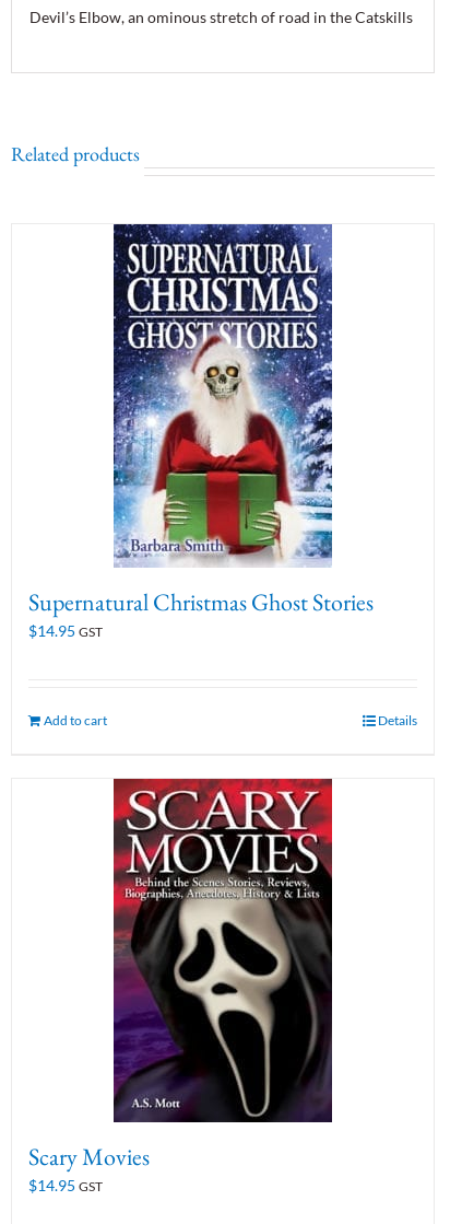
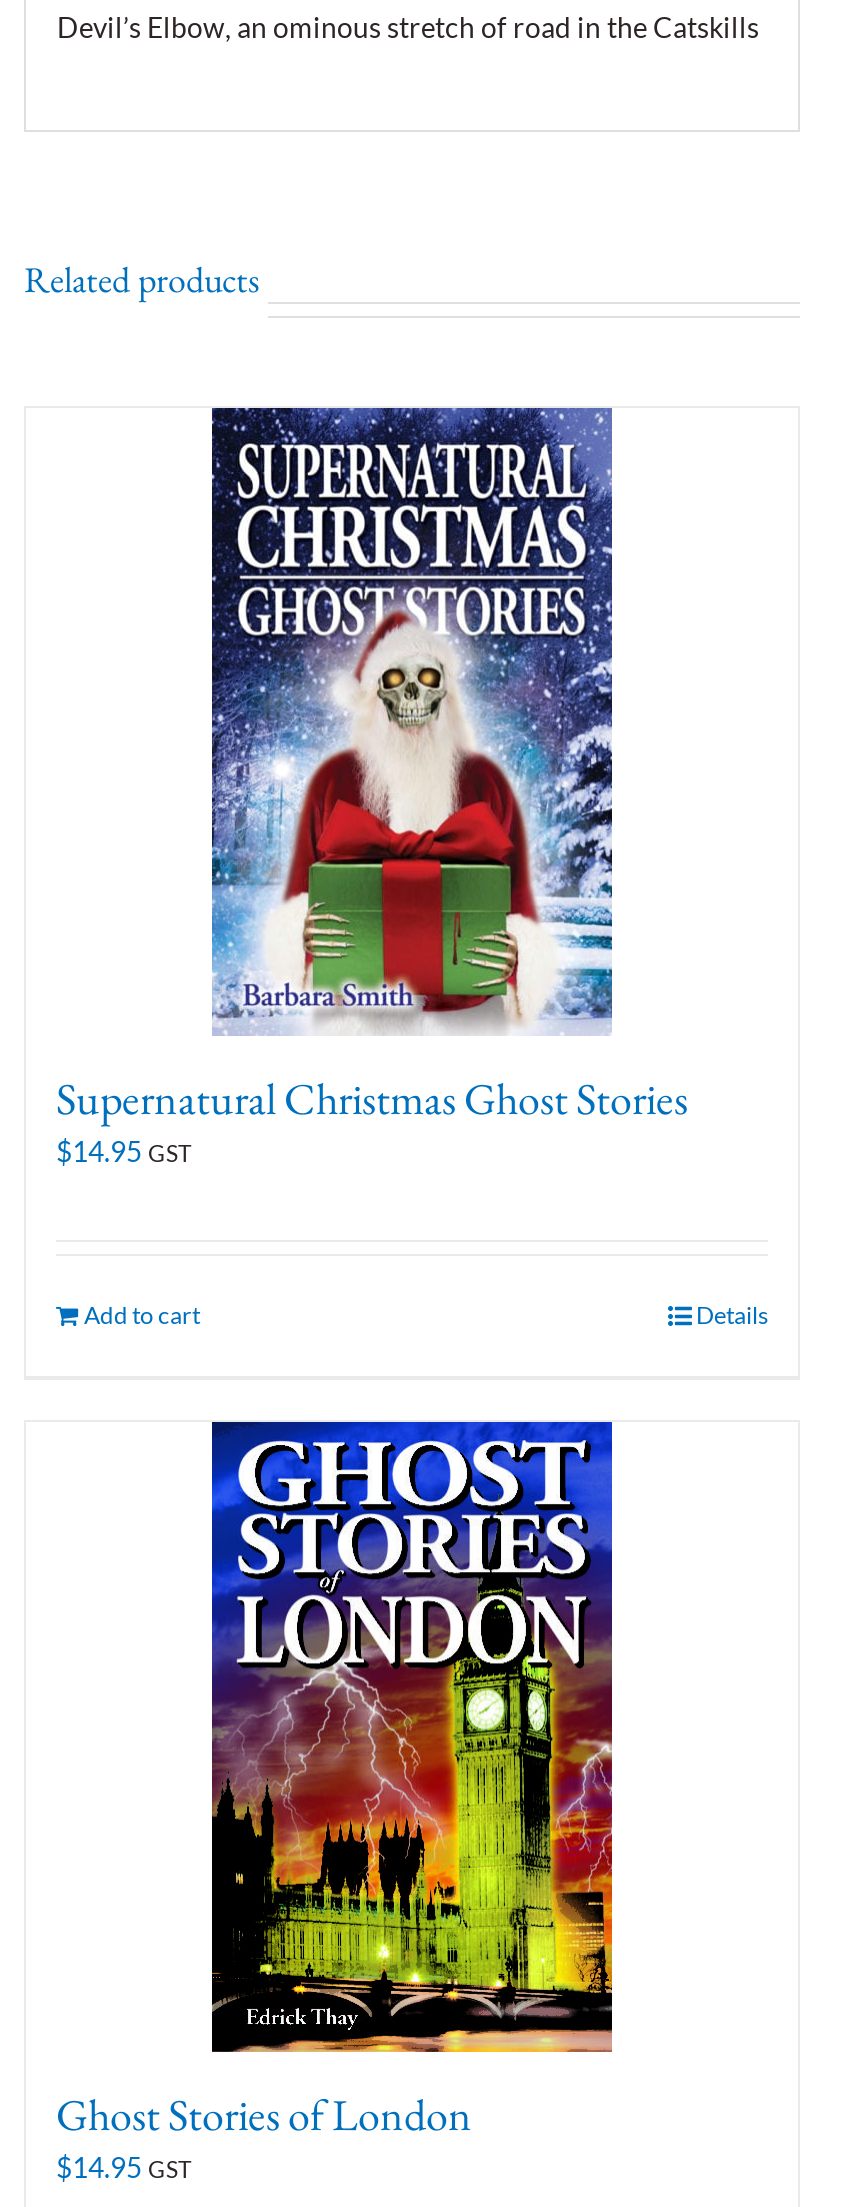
[28,778,333,1173] [image] | Scary Movies -> [56,1419,614,2144] [image] | Ghost Stories of London

